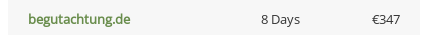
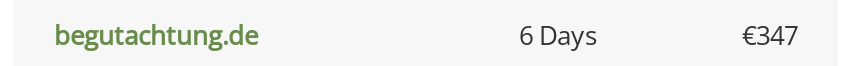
[260,10,299,28] 8 Days -> [519,17,597,53] 6 Days

